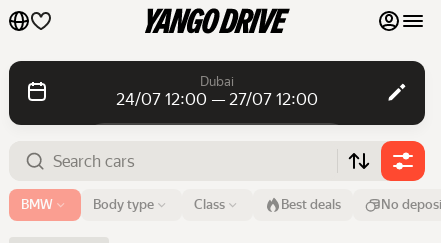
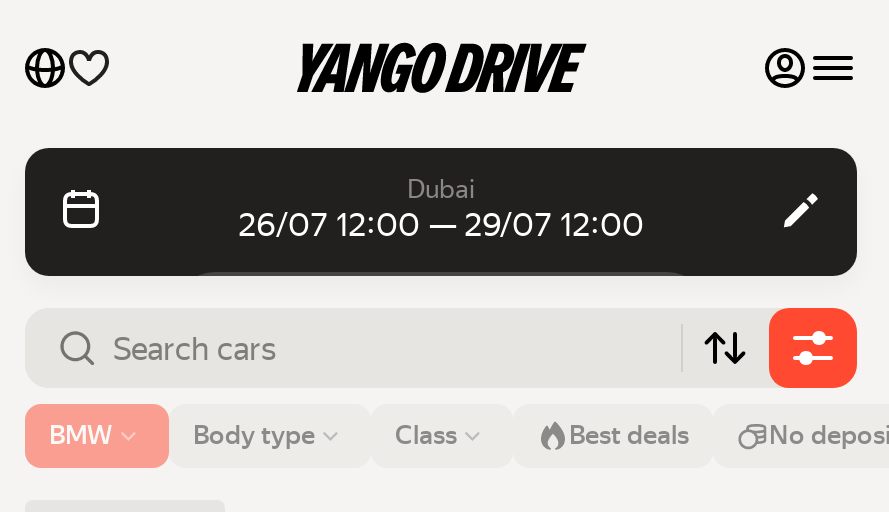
[116,90,318,109] 24/07 12:00 — 27/07 12:00 -> [238,206,644,244] 26/07 12:00 — 29/07 12:00

